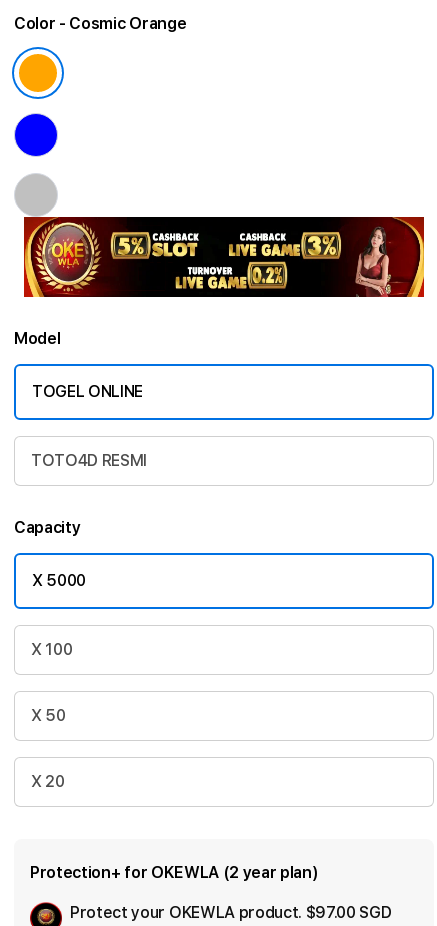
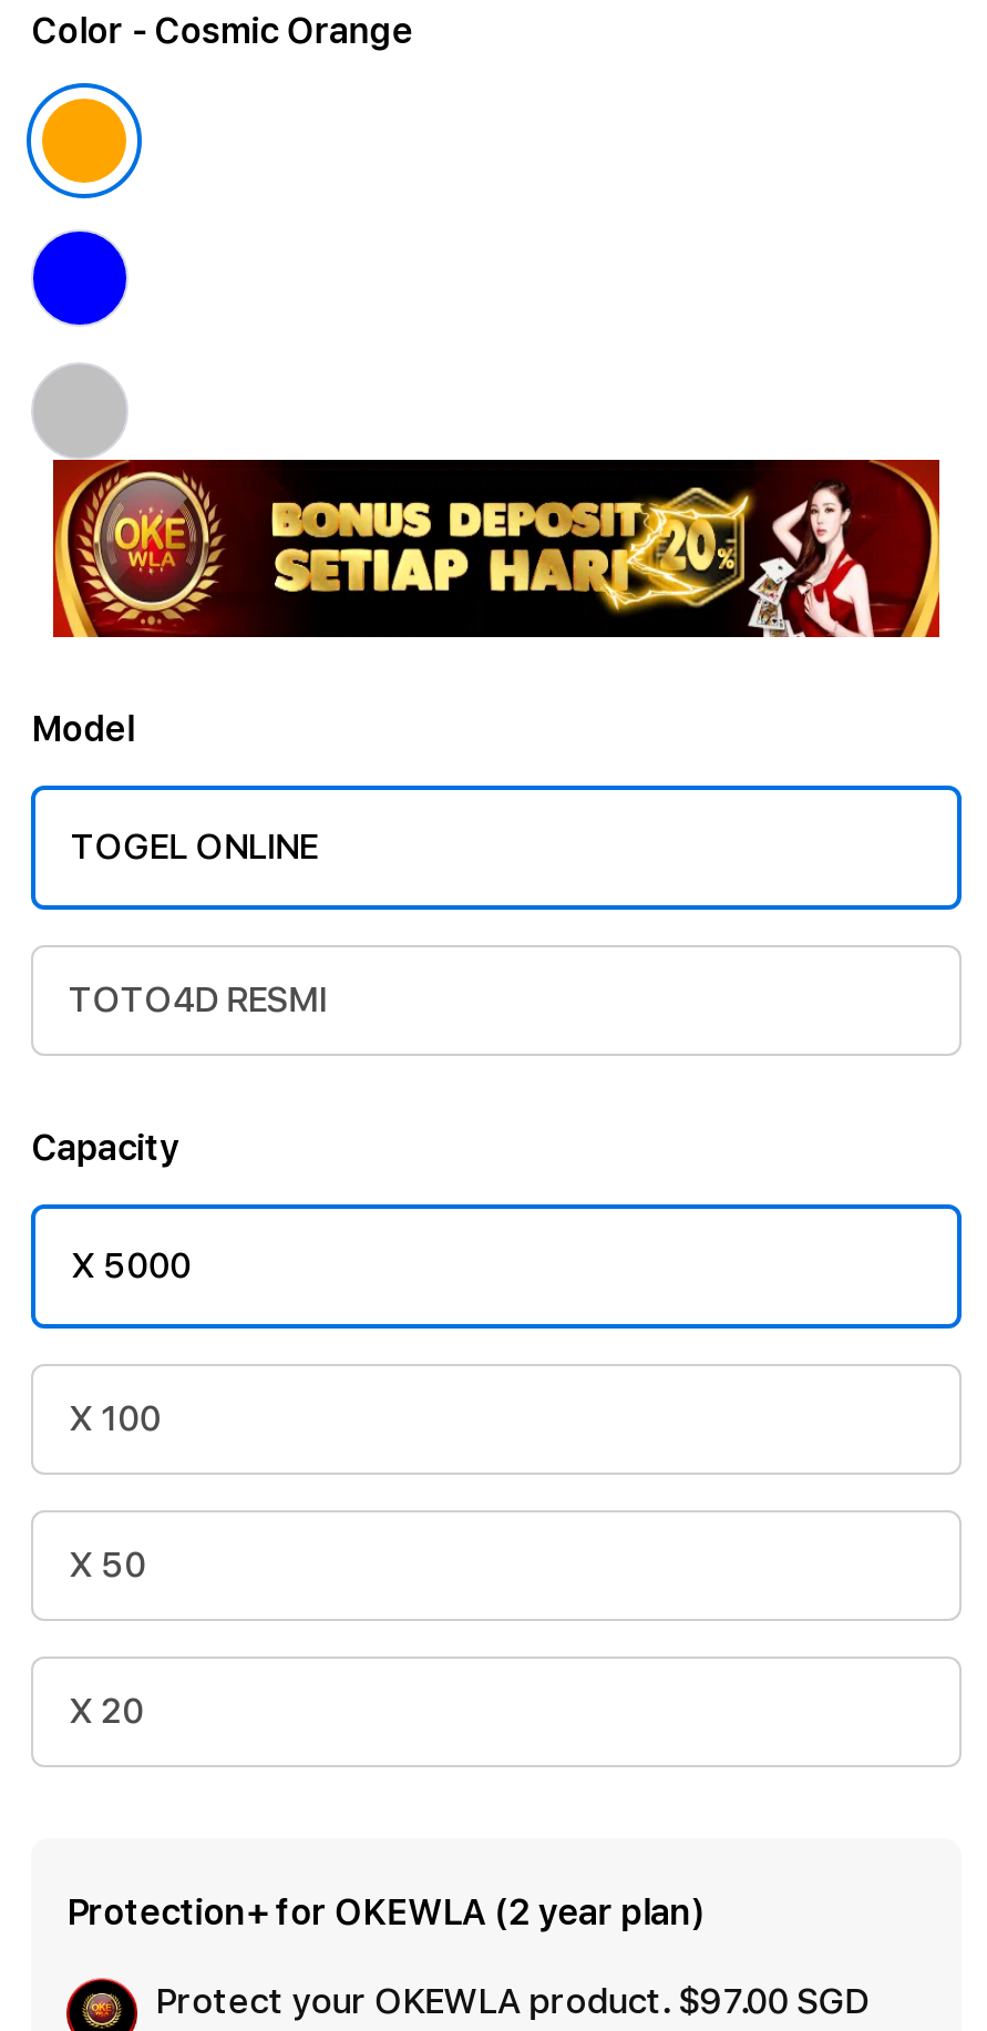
[110,229,394,298] [image] -> [246,484,875,639] [image]

